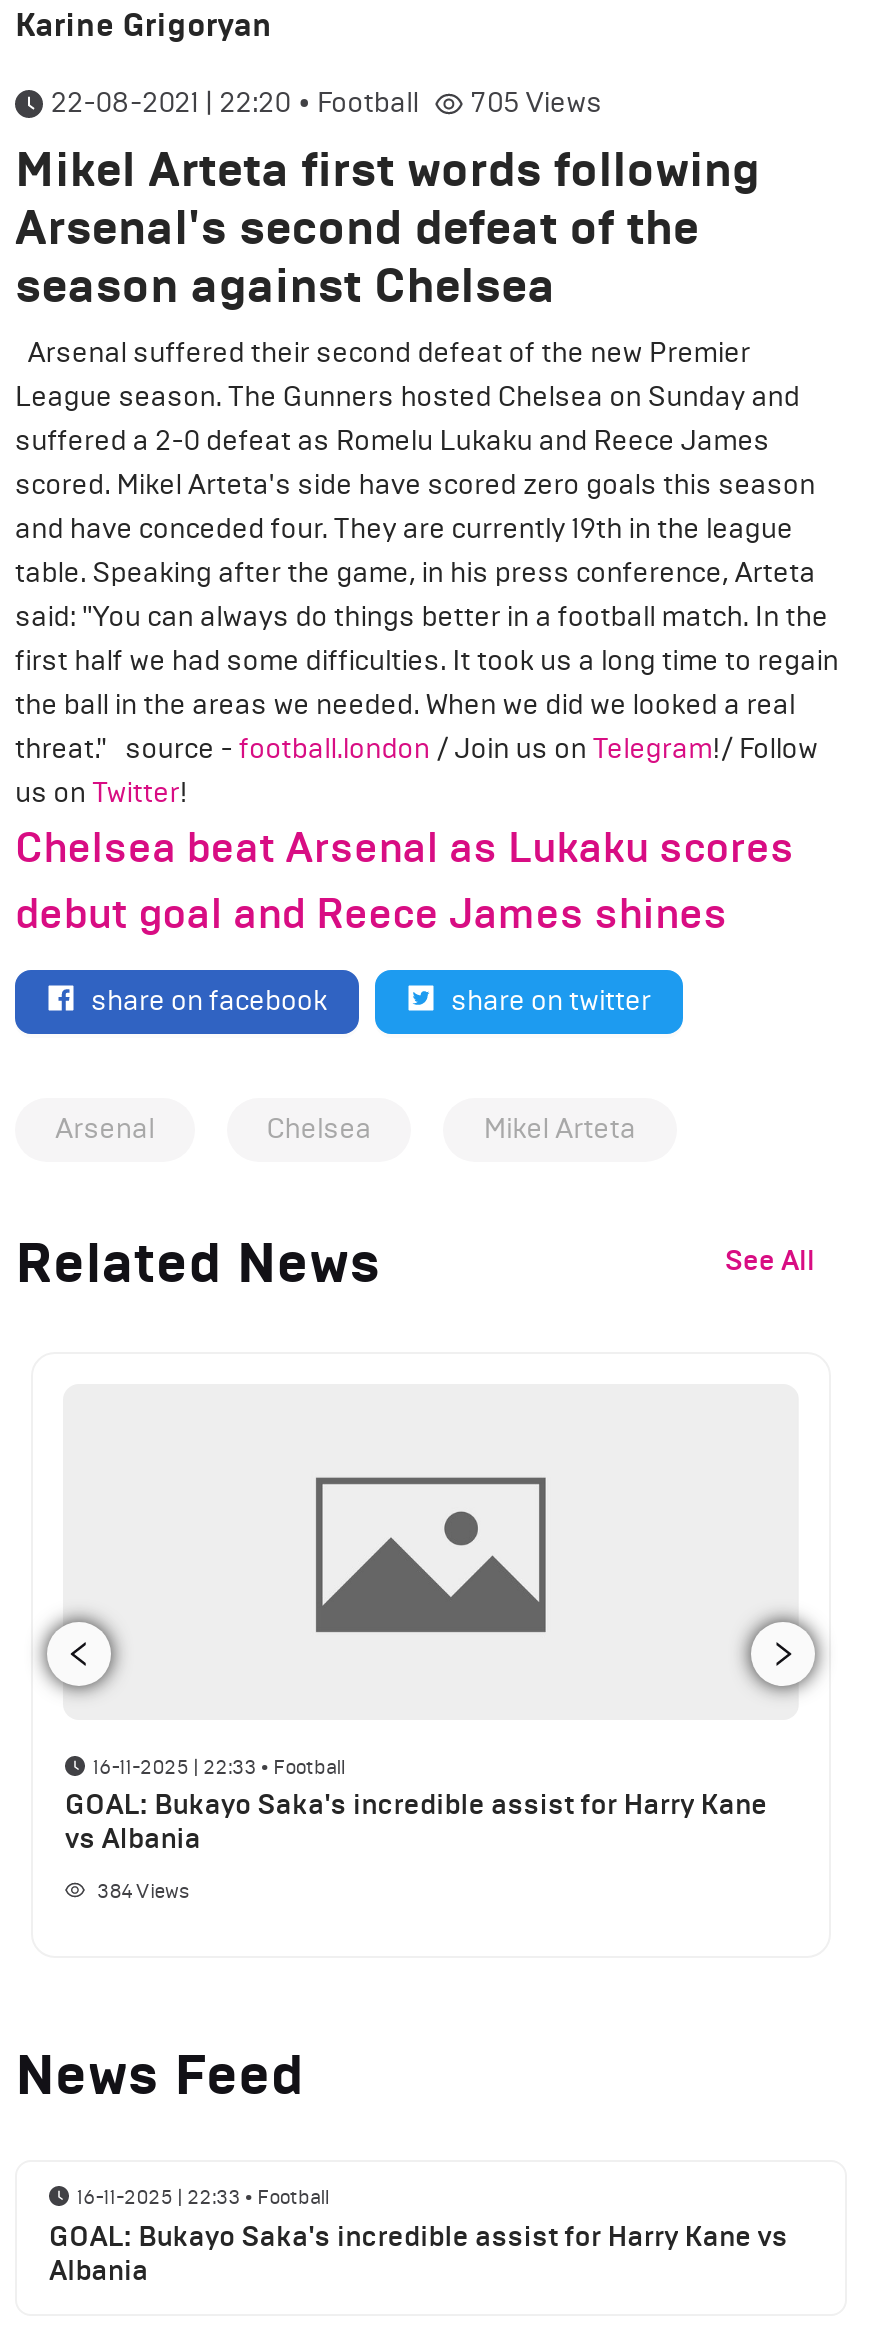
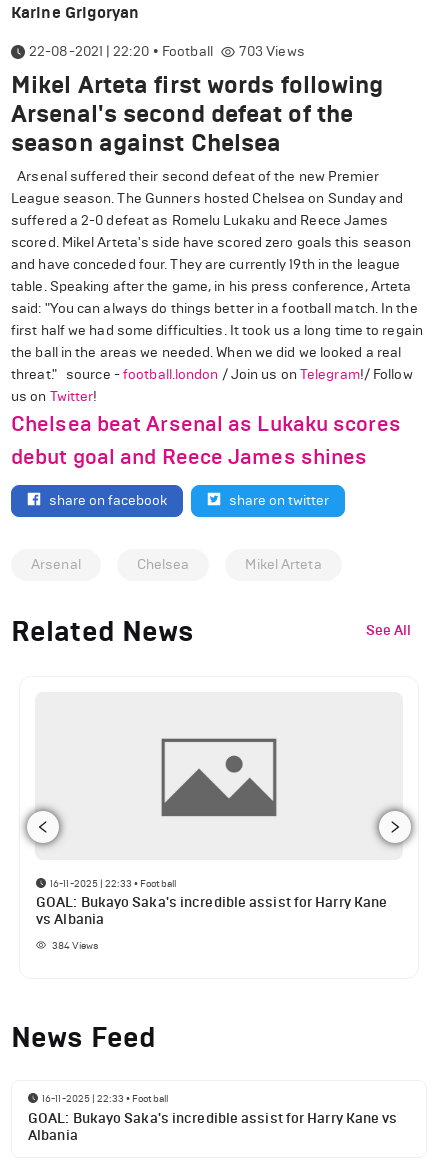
[471,86,603,120] 705 Views -> [239,43,305,60] 703 Views

